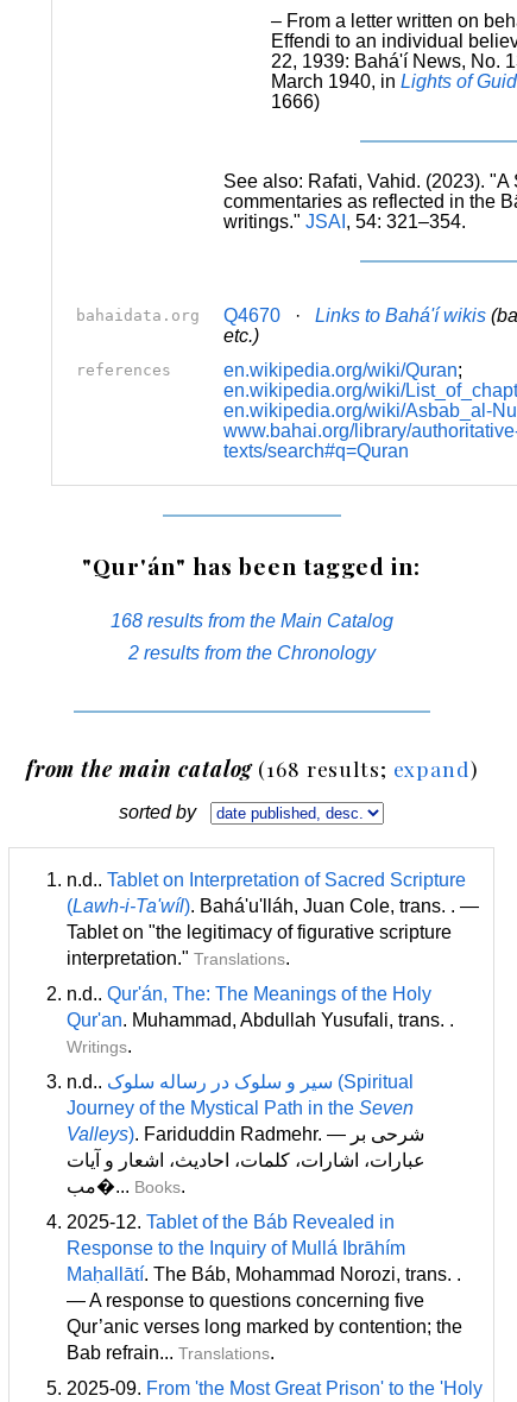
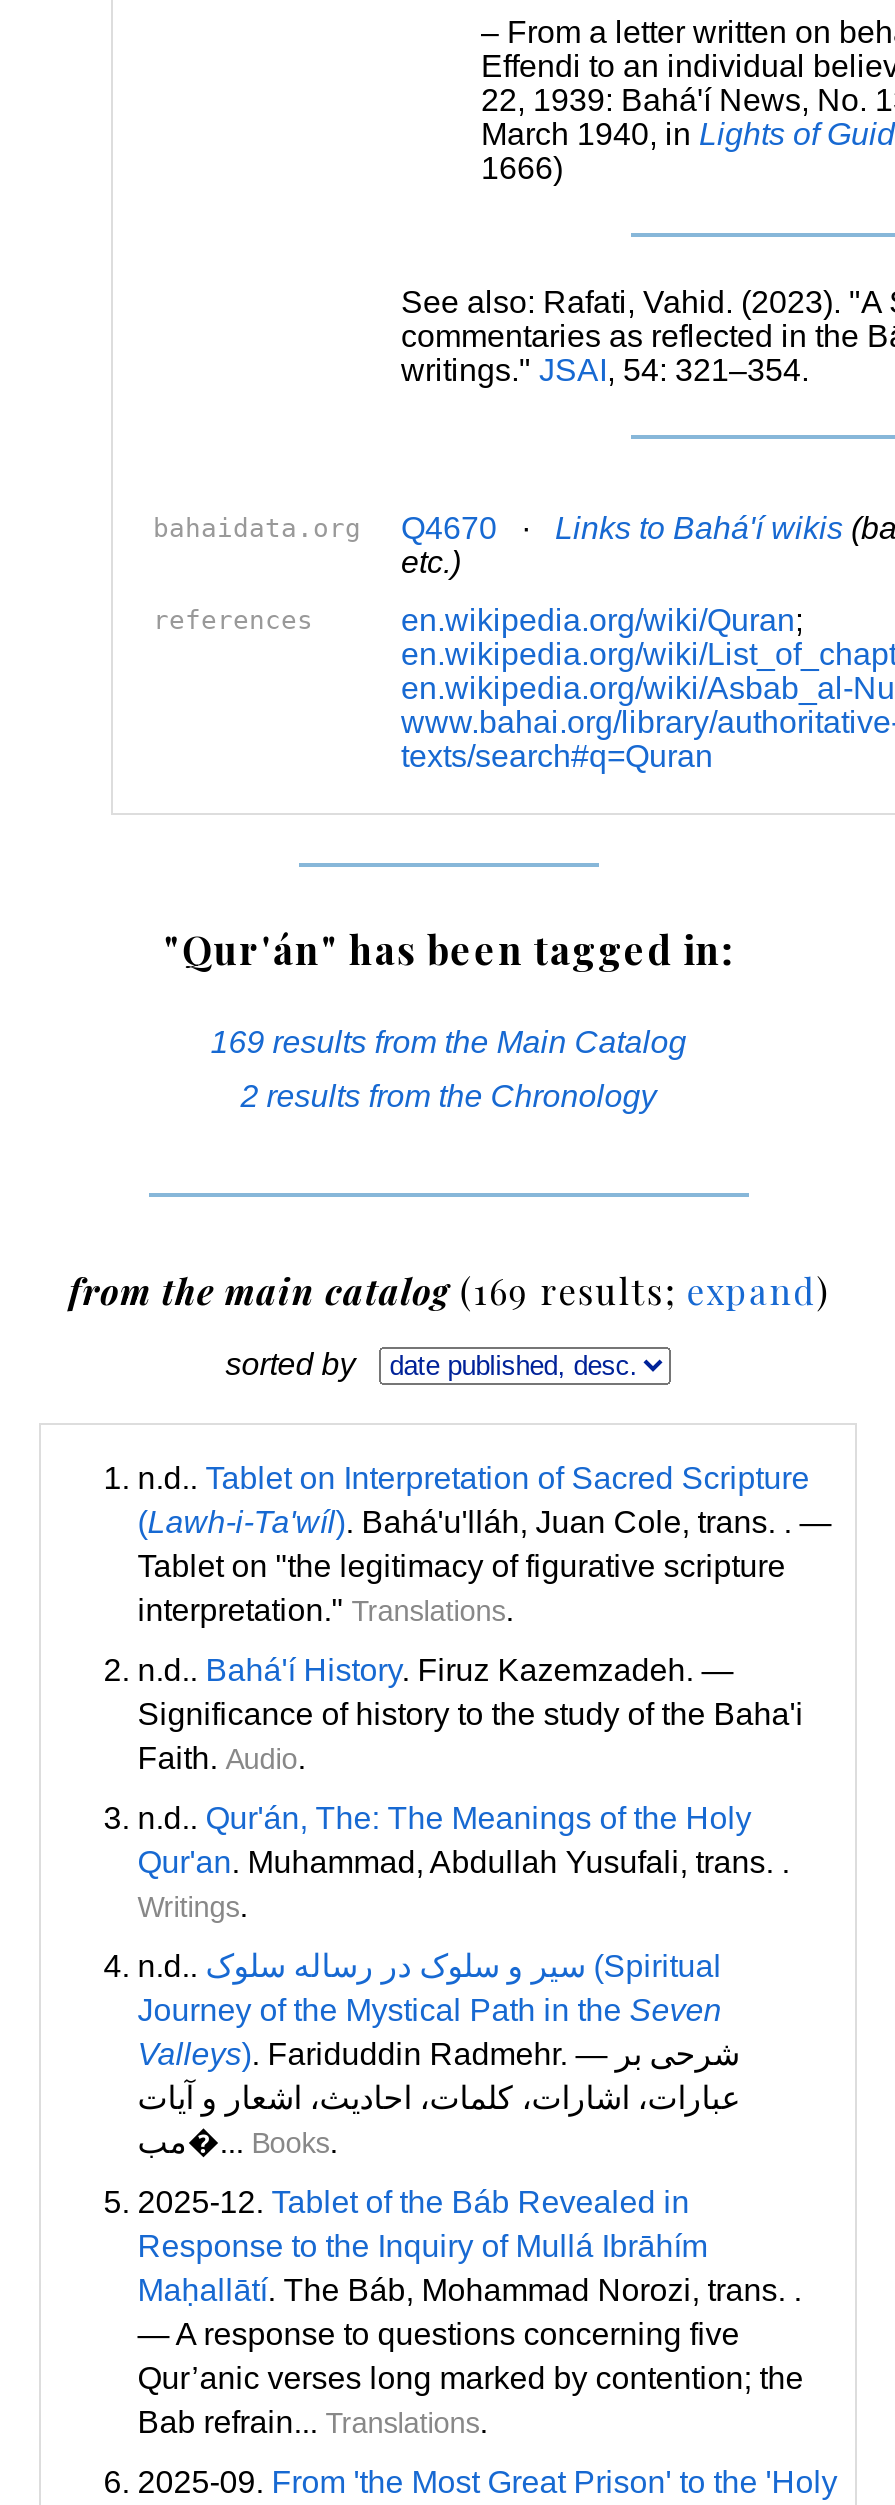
[110,610,393,630] 168 results from the Main Catalog -> [211,1024,687,1058] 169 results from the Main Catalog
[26,754,477,782] from the main catalog (168 results; expand) -> [69,1267,828,1313] from the main catalog (169 results; expand)
none -> [138,1653,804,1775] n.d.. Bahá'í History. Firuz Kazemzadeh. — | Significance of history to the study of the Baha'i | Faith. Audio.

